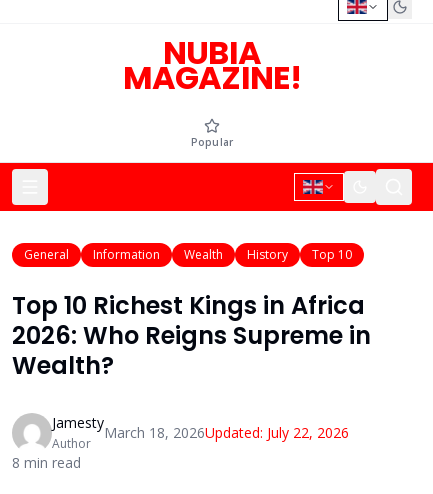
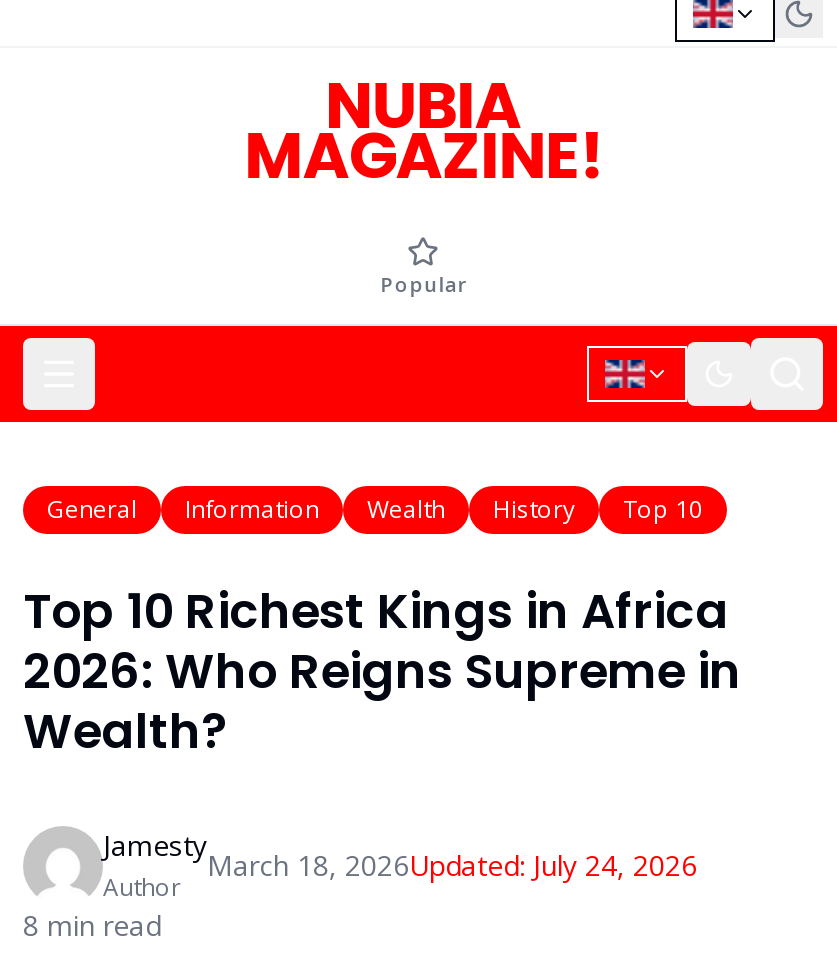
[104,423,349,442] March 18, 2026Updated: July 22, 2026 -> [207,846,697,884] March 18, 2026Updated: July 24, 2026

